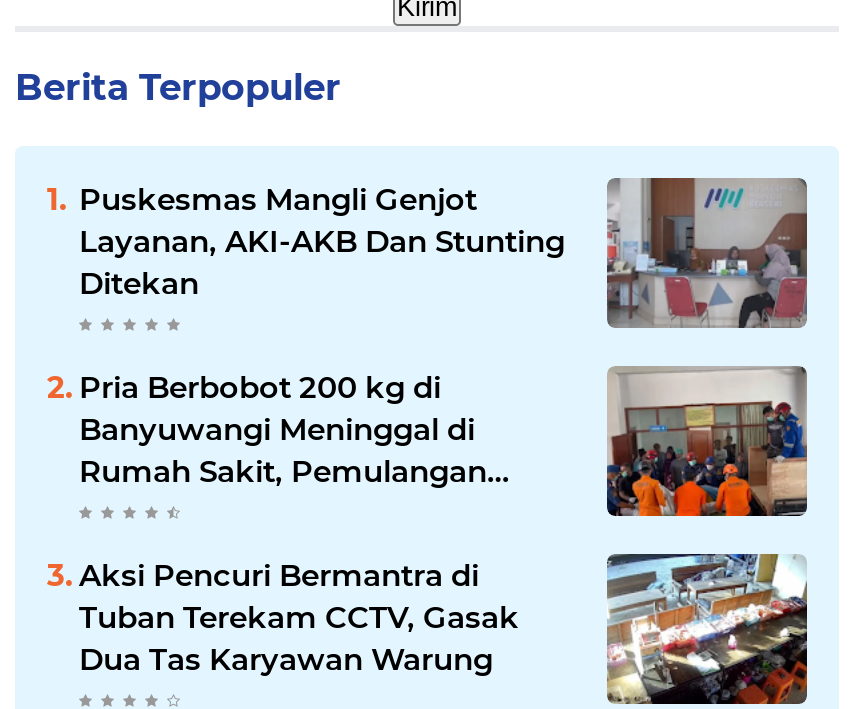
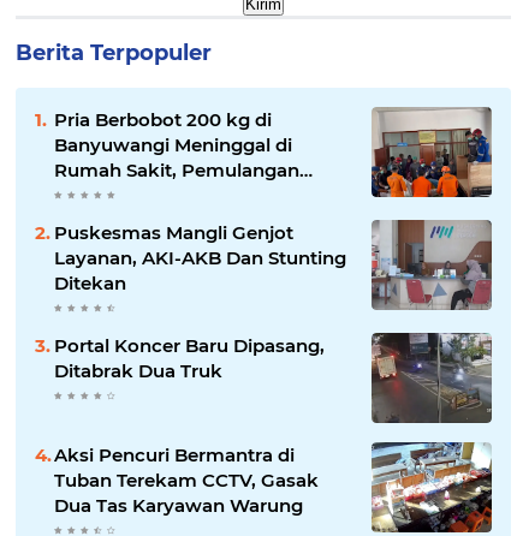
moved [79,178,807,330] -> [54,220,492,311]: [image] | Puskesmas Mangli Genjot | Layanan, AKI-AKB Dan Stunting | Ditekan
moved [79,368,487,490] -> [54,108,299,181]: Pria Berbobot 200 kg di | Banyuwangi Meninggal di | Rumah Sakit, Pemulangan
none -> [54,332,493,424] [image] | Portal Koncer Baru Dipasang, | Ditabrak Dua Truk

